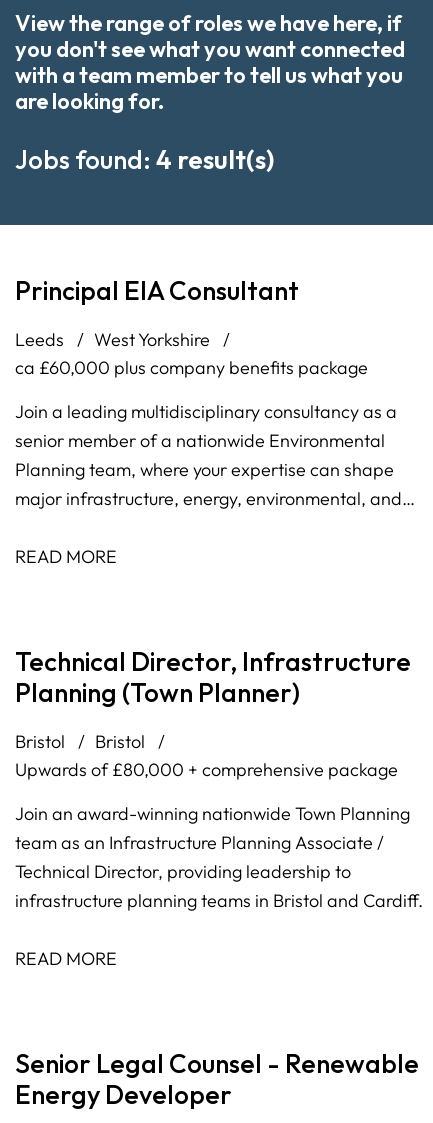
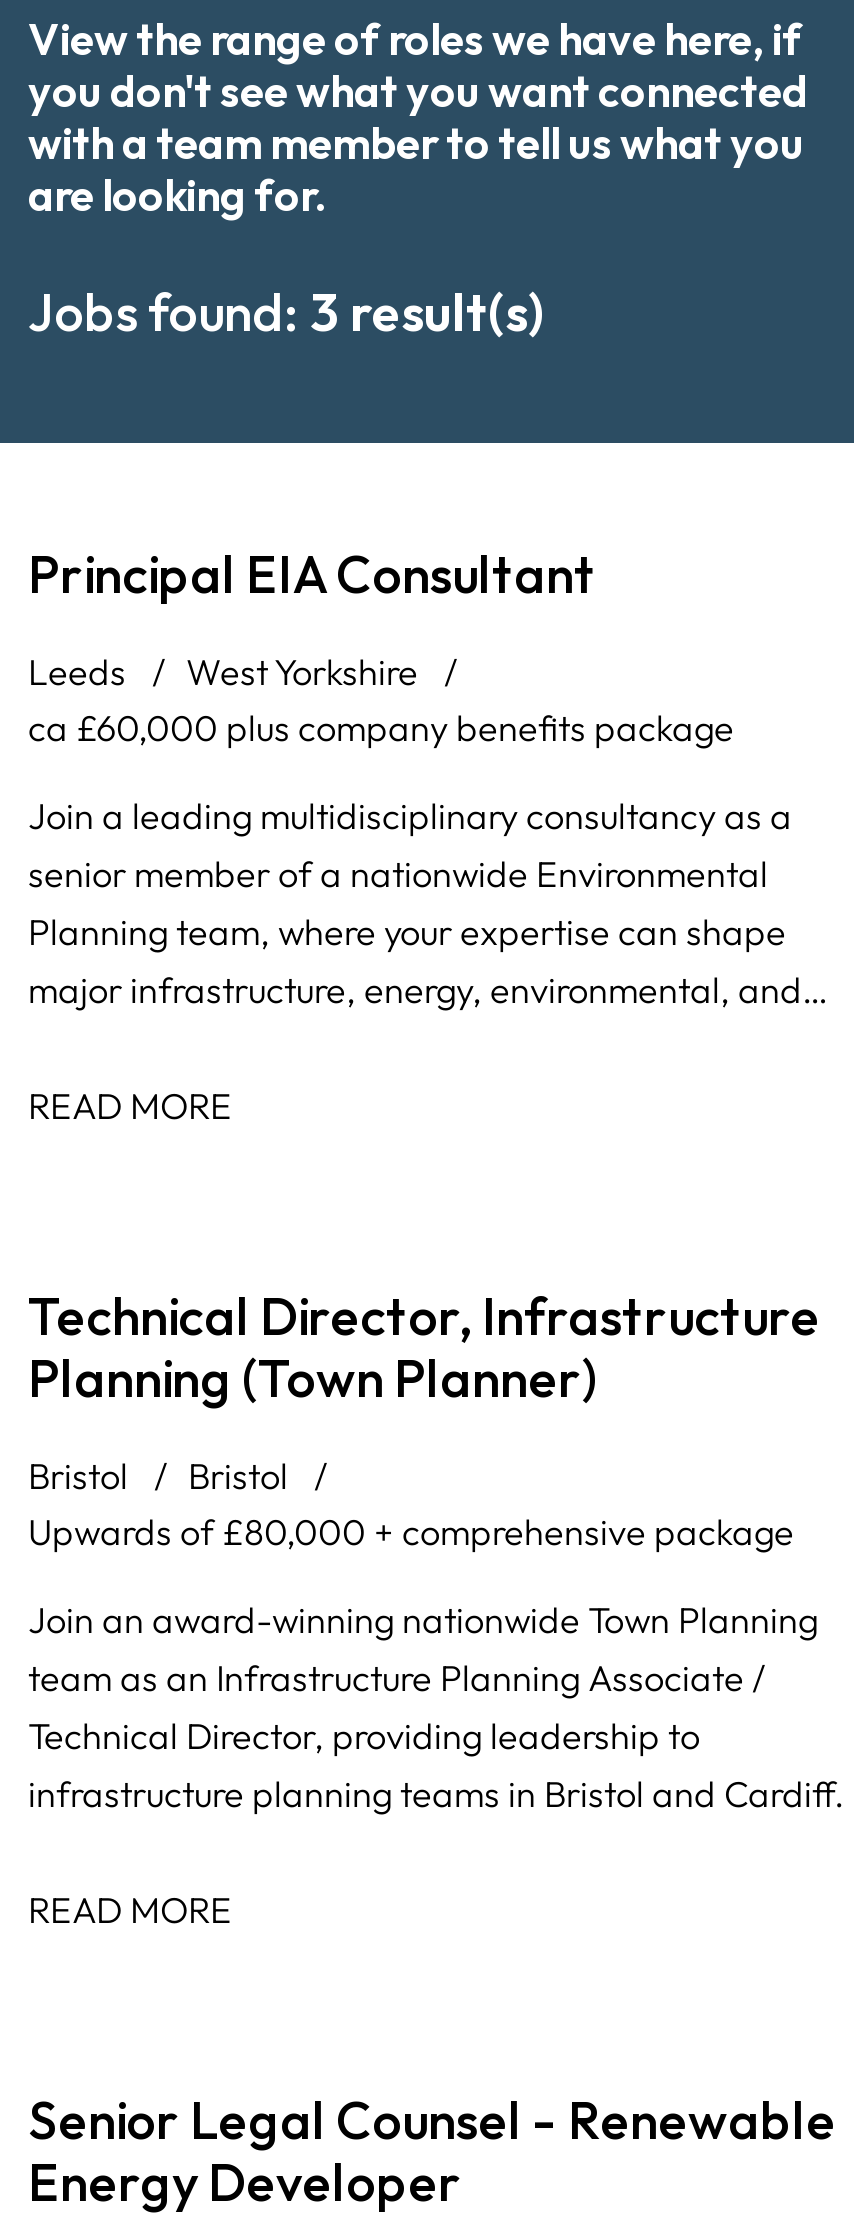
[15,143,274,176] Jobs found: 4 result(s) -> [28,279,544,345] Jobs found: 3 result(s)

